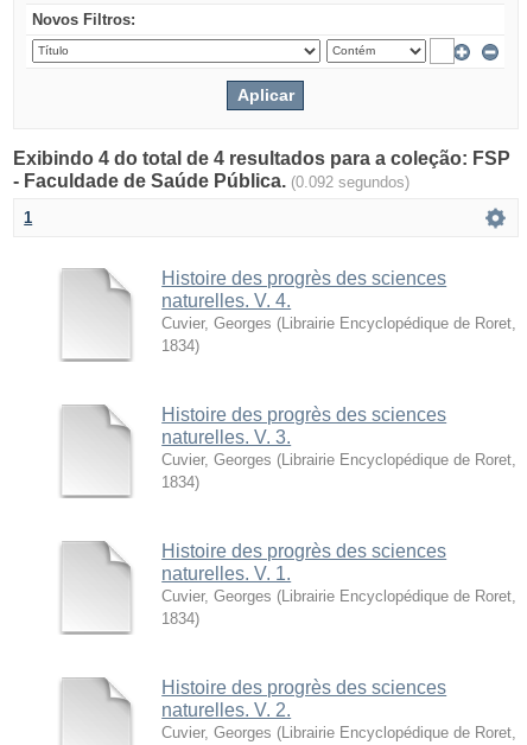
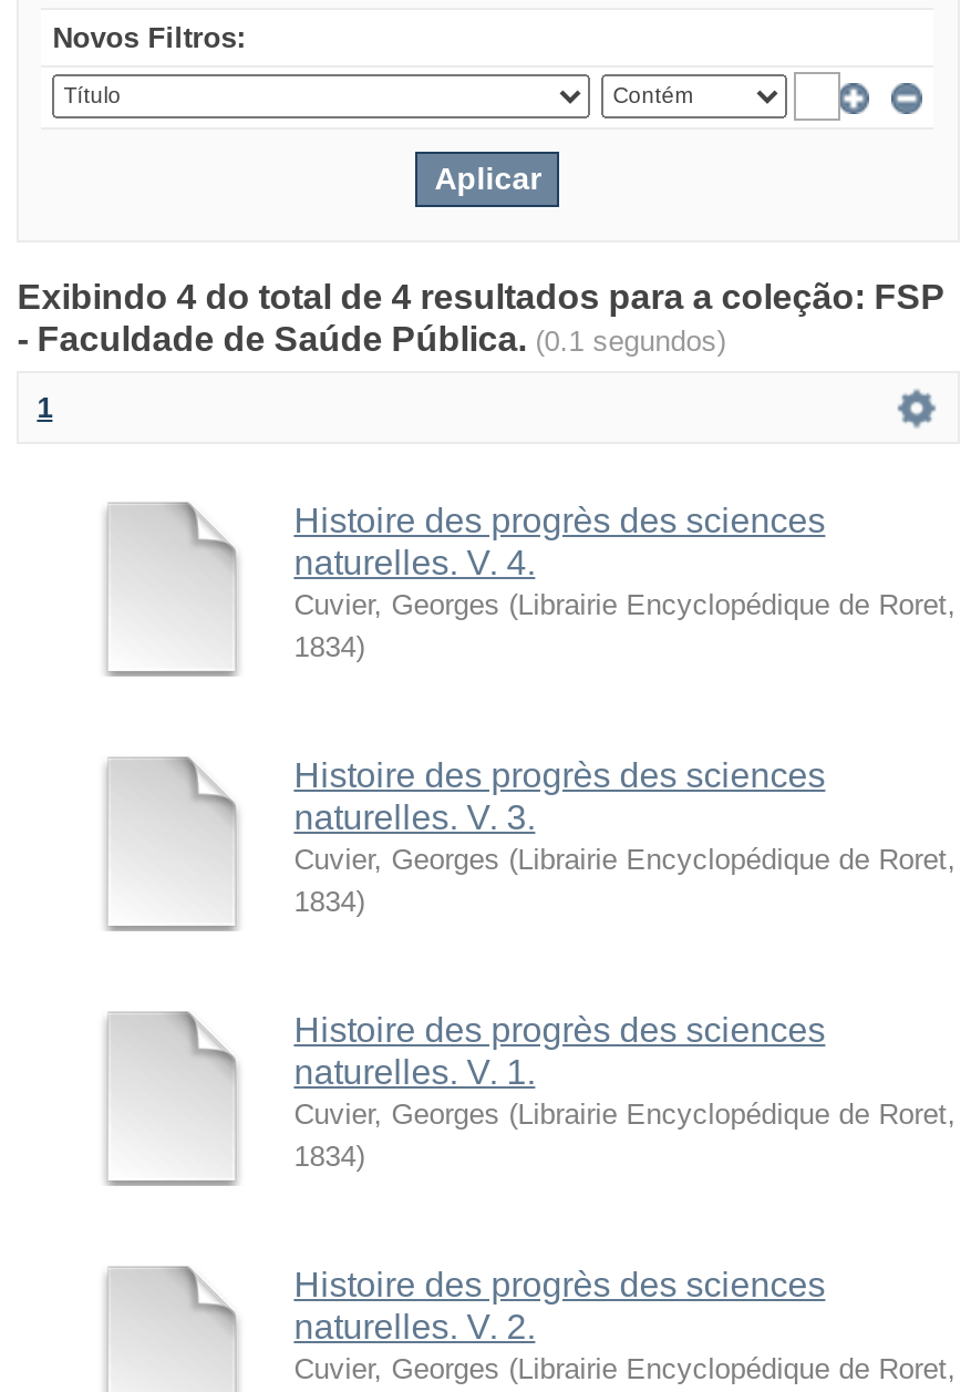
[13,171,410,191] - Faculdade de Saúde Pública. (0.092 segundos) -> [17,320,726,358] - Faculdade de Saúde Pública. (0.1 segundos)

